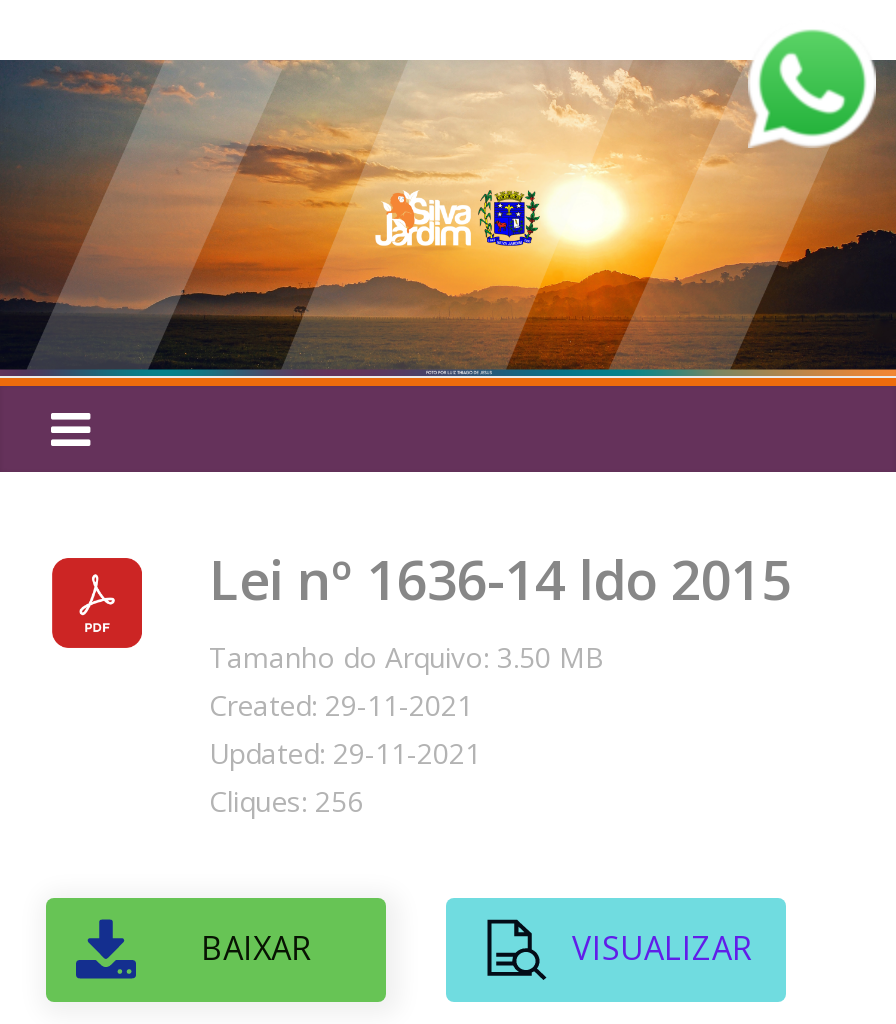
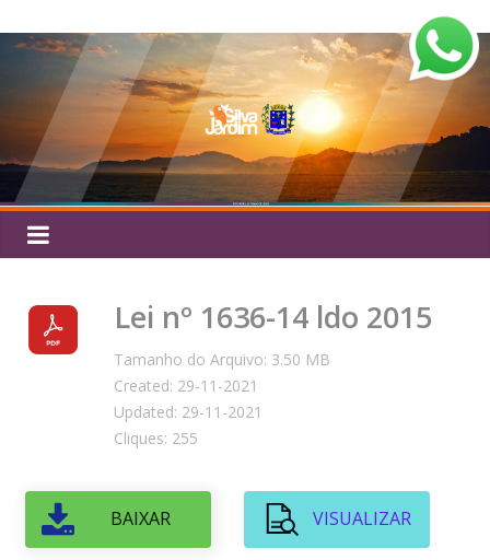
[209,781,363,819] Cliques: 256 -> [114,427,198,448] Cliques: 255

